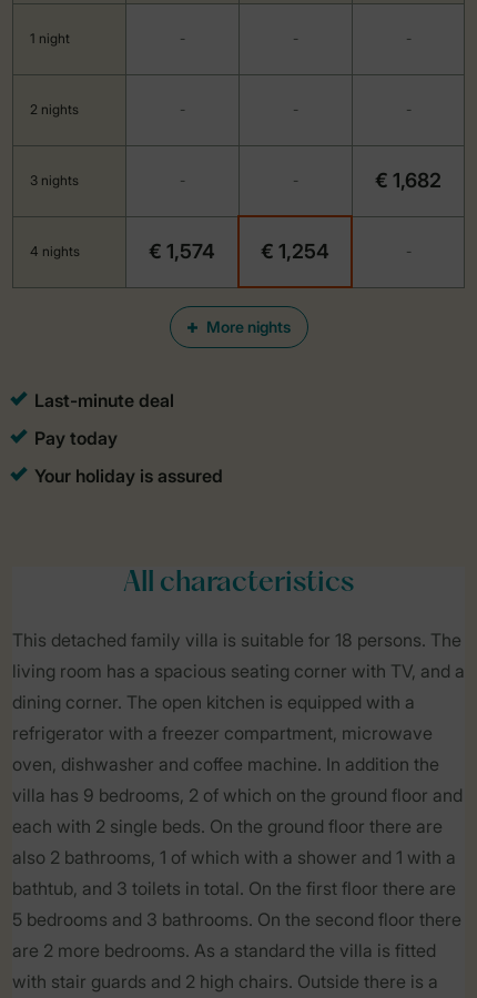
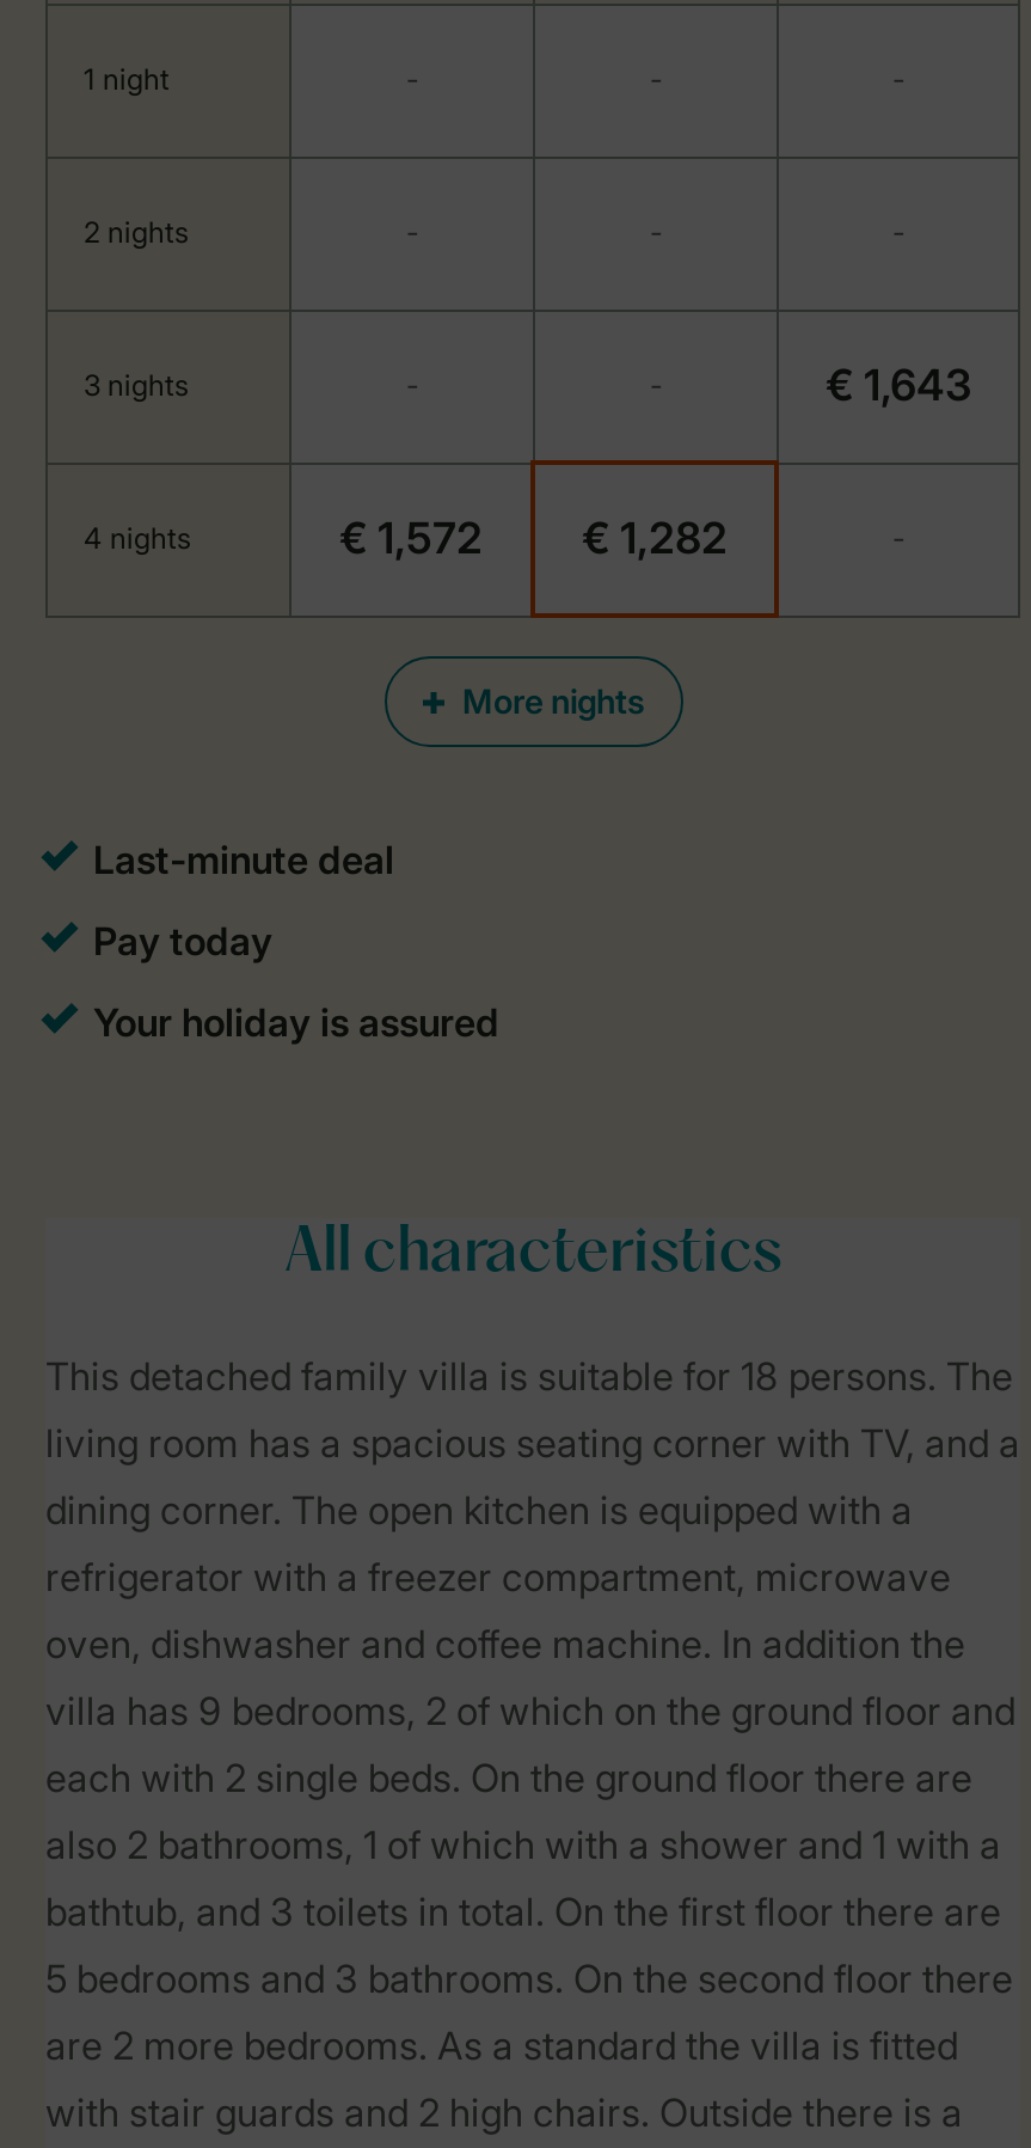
[375,169,442,192] € 1,682 -> [826,360,971,410] € 1,643
[149,240,215,263] € 1,574 -> [339,513,483,563] € 1,572
[261,240,329,263] € 1,254 -> [582,513,728,563] € 1,282

